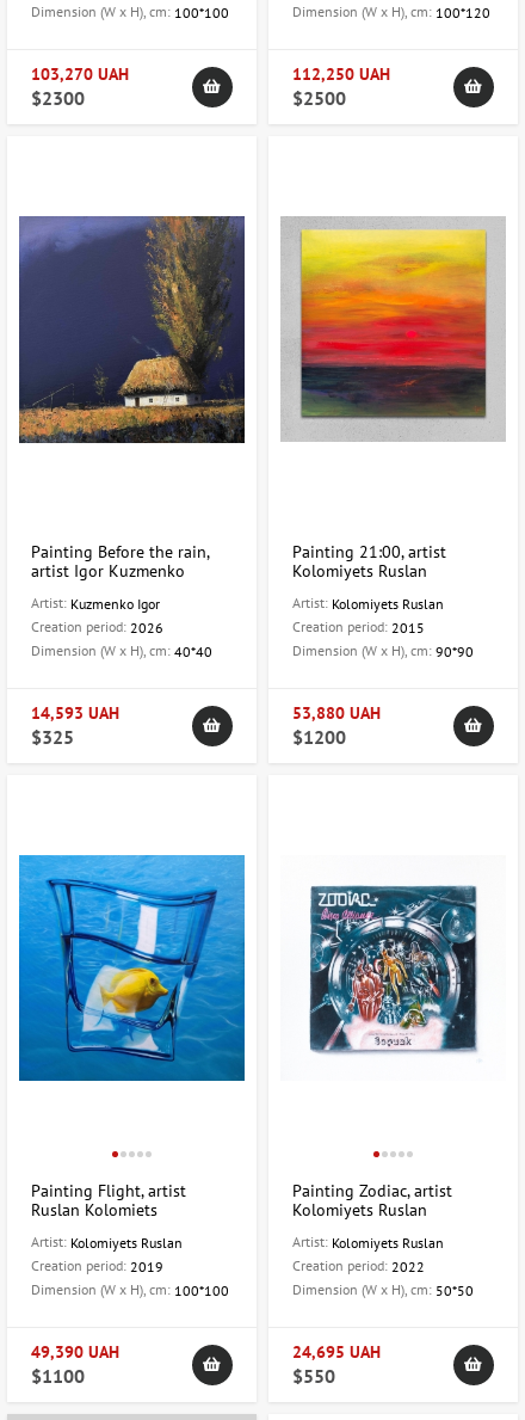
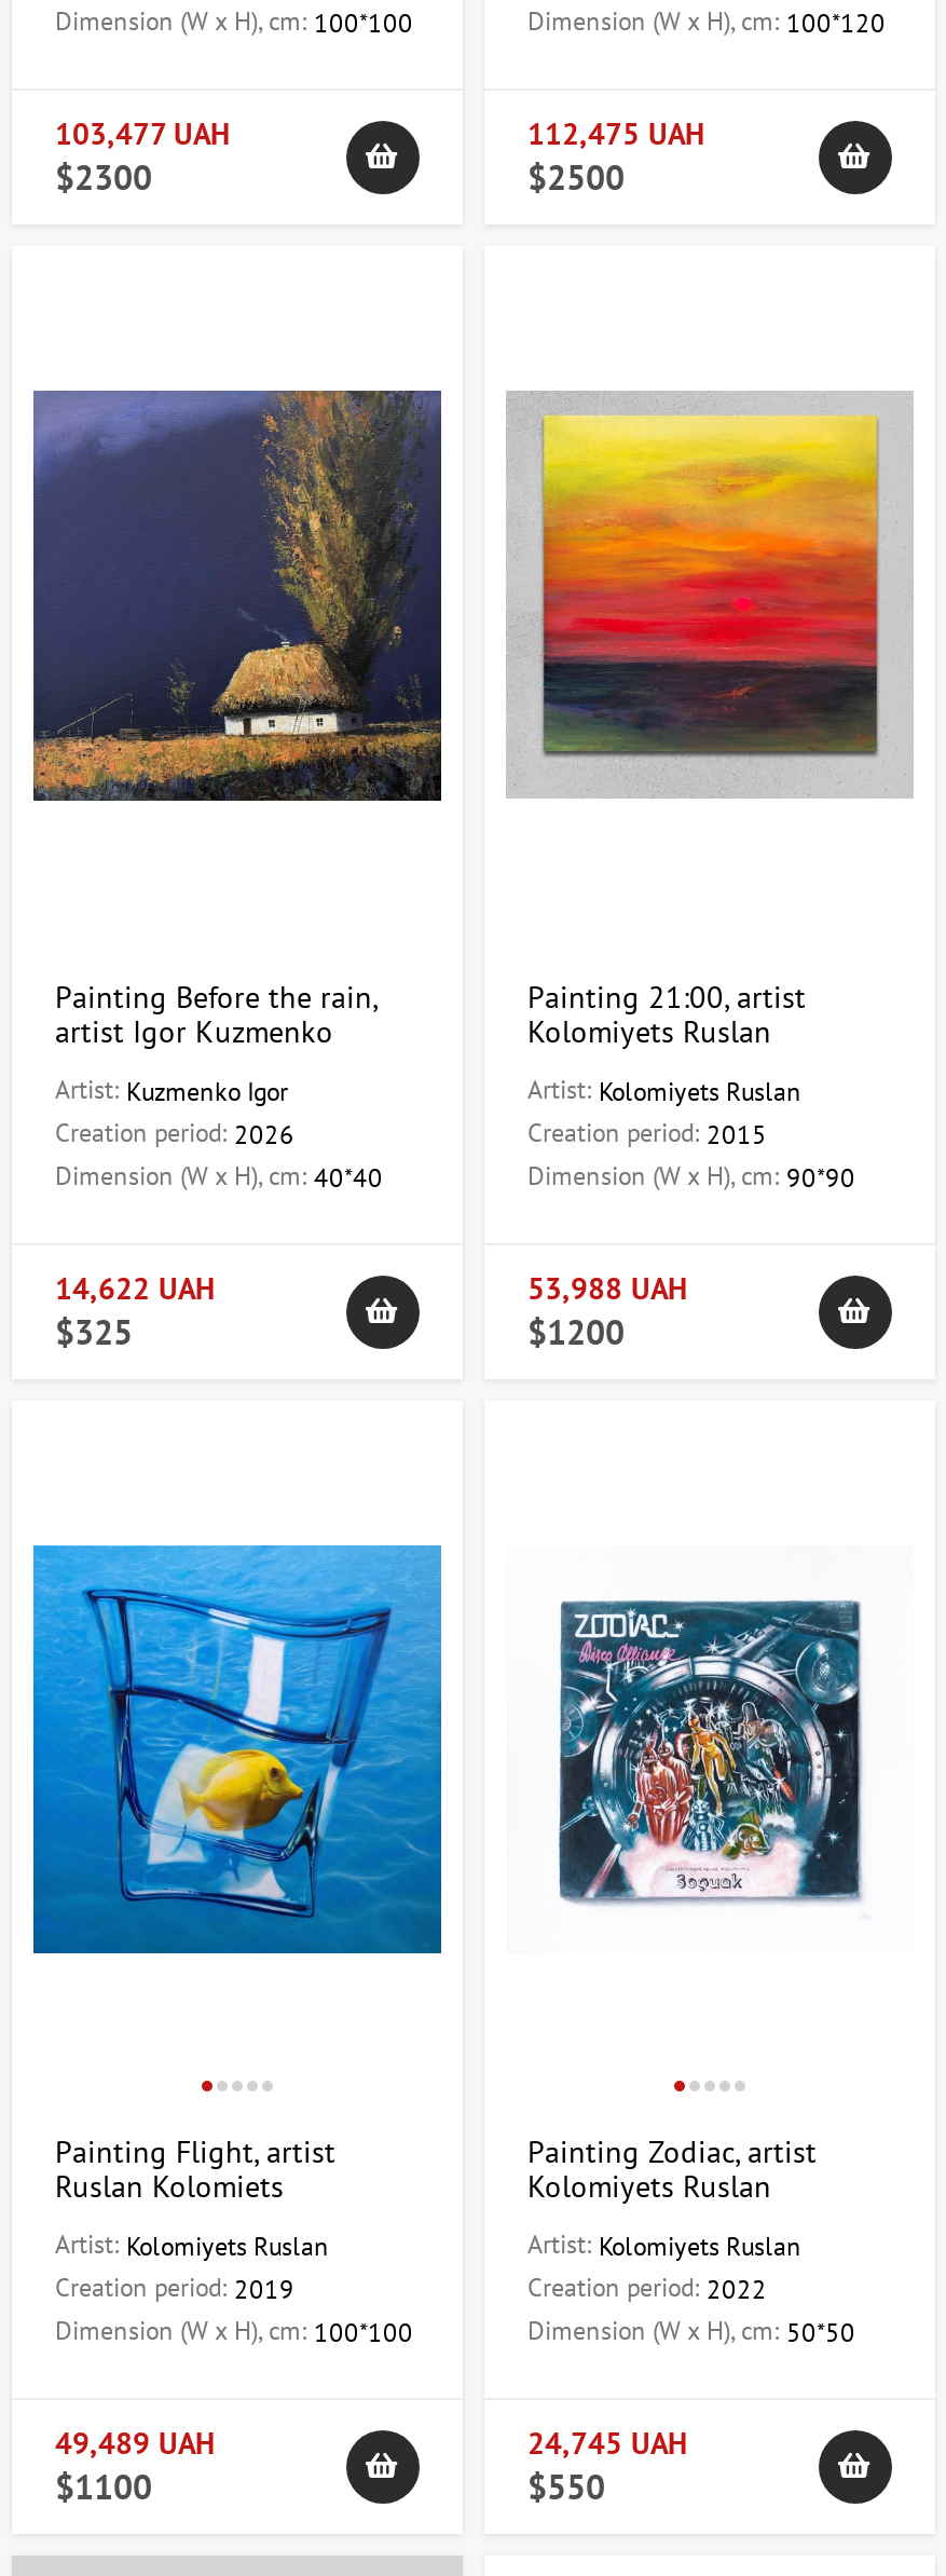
[31,64,129,85] 103,270 UAH -> [55,115,230,154] 103,477 UAH
[292,64,390,85] 112,250 UAH -> [527,115,704,154] 112,475 UAH
[31,702,119,724] 14,593 UAH -> [55,1270,215,1308] 14,622 UAH
[292,702,381,724] 53,880 UAH -> [527,1270,687,1308] 53,988 UAH
[31,1341,119,1363] 49,390 UAH -> [55,2424,215,2463] 49,489 UAH
[292,1341,381,1363] 24,695 UAH -> [527,2424,687,2463] 24,745 UAH

